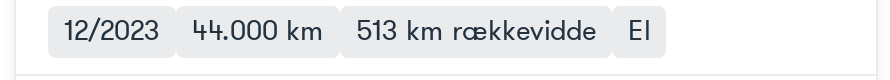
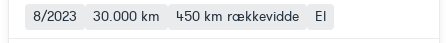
[64,12,160,50] 12/2023 -> [33,7,77,26] 8/2023
[192,12,324,50] 44.000 km -> [93,7,160,26] 30.000 km
[356,12,596,50] 513 km rækkevidde -> [176,7,299,26] 450 km rækkevidde

